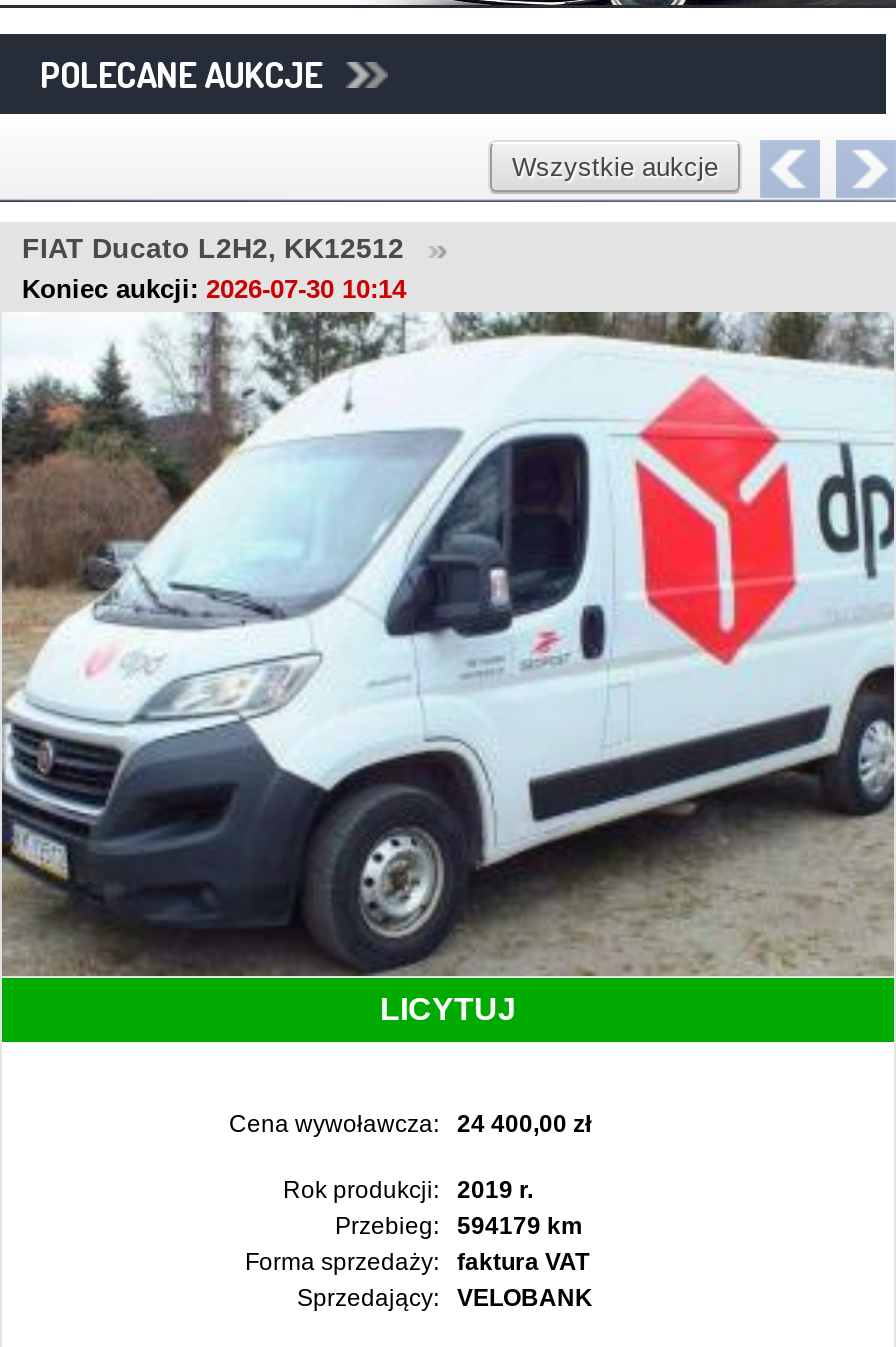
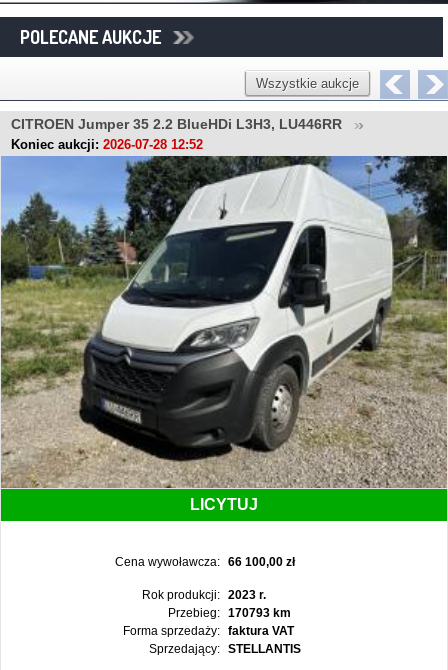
[22,231,428,303] FIAT Ducato L2H2, KK12512 | Koniec aukcji: 2026-07-30 10:14 -> [11,116,354,152] CITROEN Jumper 35 2.2 BlueHDi L3H3, LU446RR | Koniec aukcji: 2026-07-28 12:52
[6,310,890,978] [image] -> [3,155,445,489] [image]
[229,1109,591,1137] Cena wywoławcza: 24 400,00 zł -> [114,555,295,569] Cena wywoławcza: 66 100,00 zł
[283,1175,533,1203] Rok produkcji: 2019 r. -> [141,588,266,602] Rok produkcji: 2023 r.
[335,1211,583,1239] Przebieg: 594179 km -> [167,606,291,620] Przebieg: 170793 km
[457,1283,593,1311] VELOBANK -> [228,642,301,656] STELLANTIS

